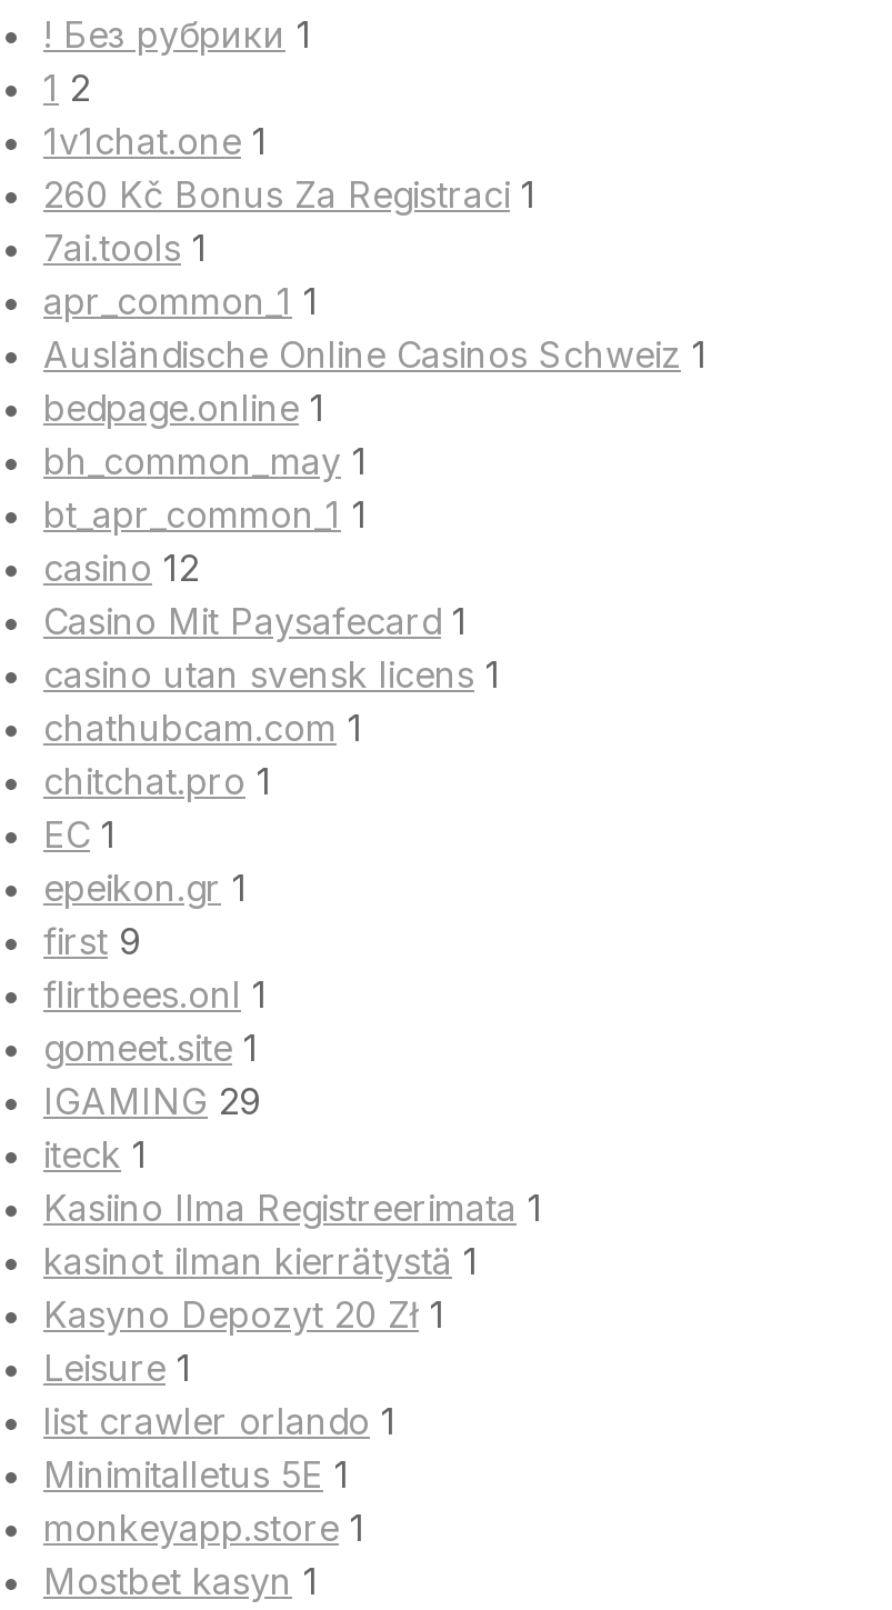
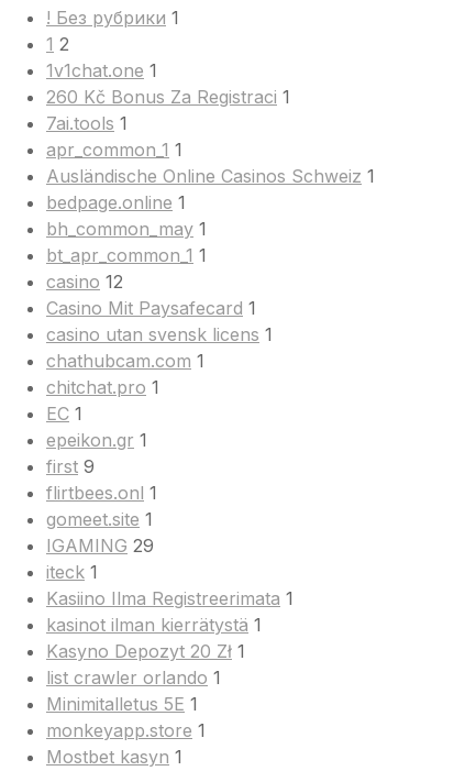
[43,1346,192,1390] Leisure 1 -> none

